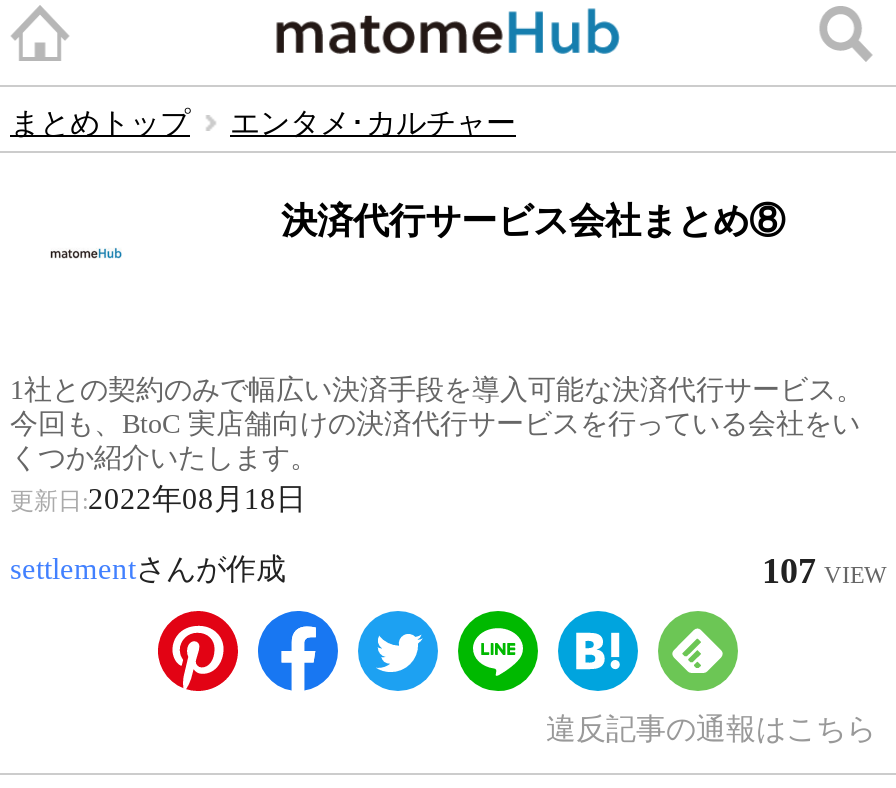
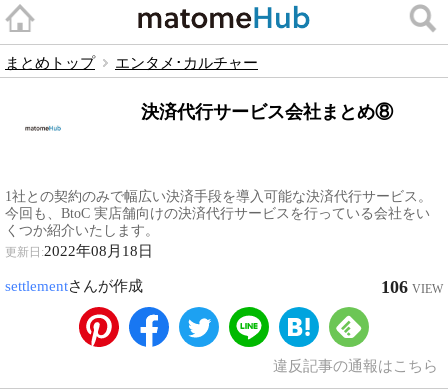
[762,551,886,591] 107 VIEW -> [381,277,443,297] 106 VIEW

